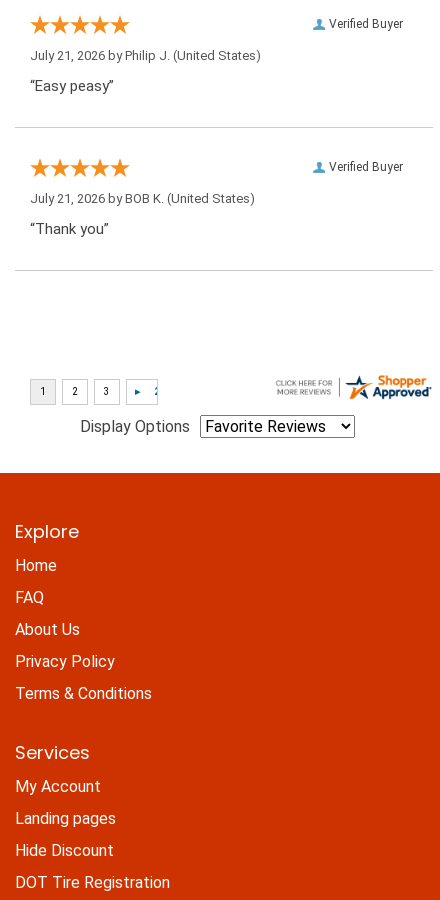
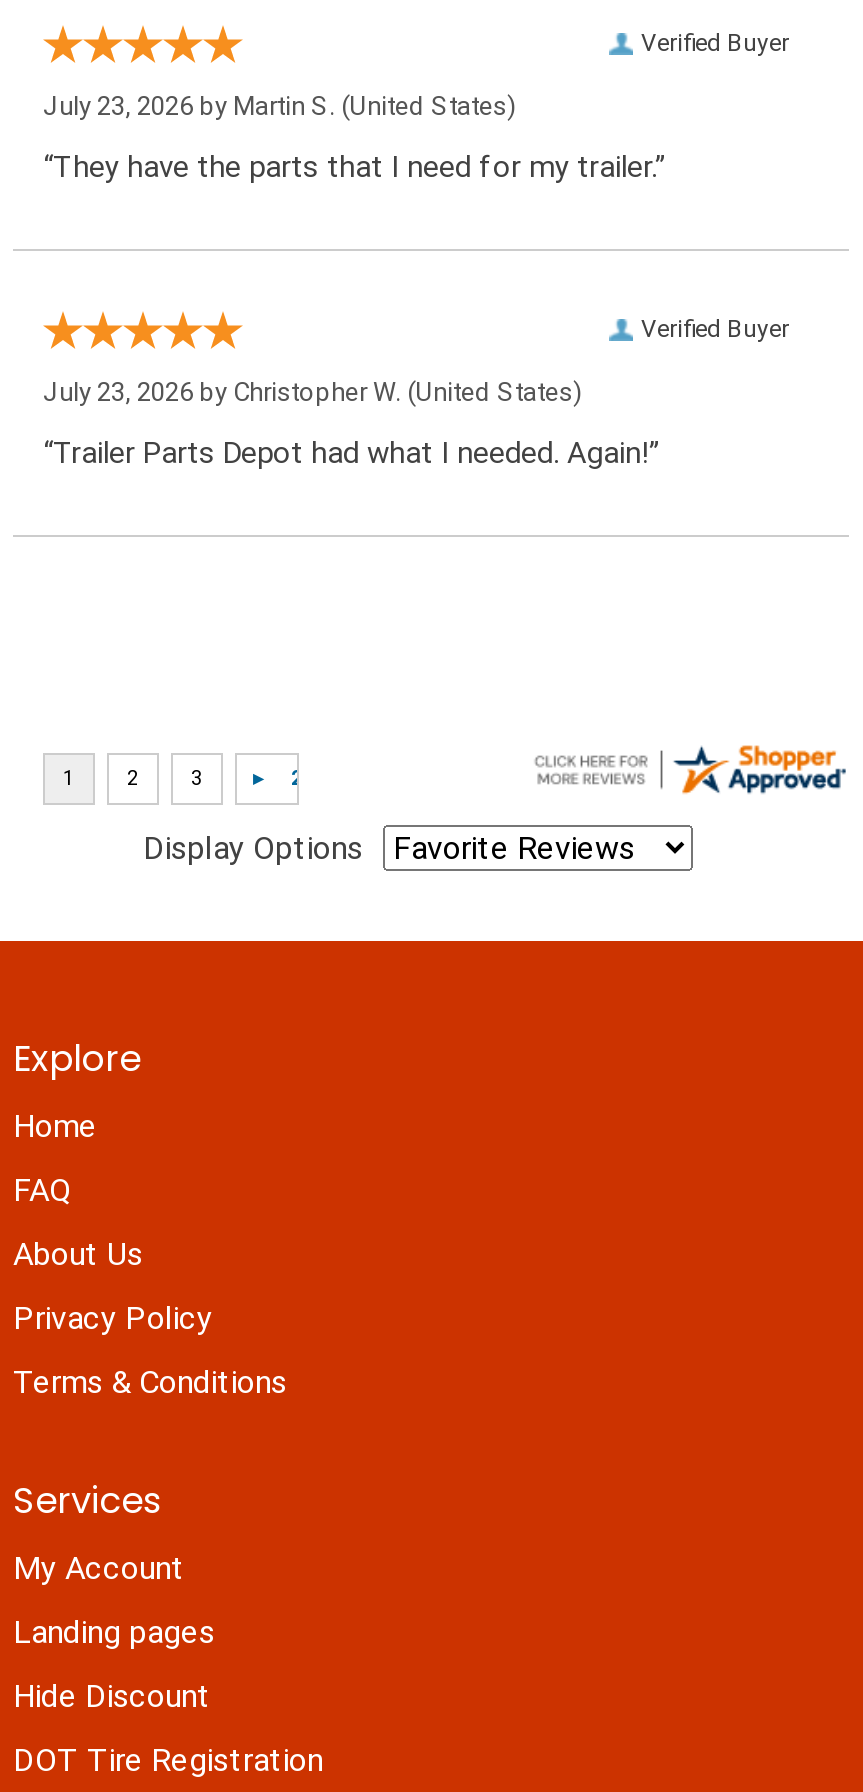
[30,48,261,63] July 21, 2026 by Philip J. (United States) -> [43,92,517,122] July 23, 2026 by Martin S. (United States)
[30,77,114,95] “Easy peasy” -> [43,150,665,186] “They have the parts that I need for my trailer.”
[30,191,255,206] July 21, 2026 by BOB K. (United States) -> [43,378,583,408] July 23, 2026 by Christopher W. (United States)
[30,220,109,238] “Thank you” -> [43,436,659,472] “Trailer Parts Depot had what I needed. Again!”

